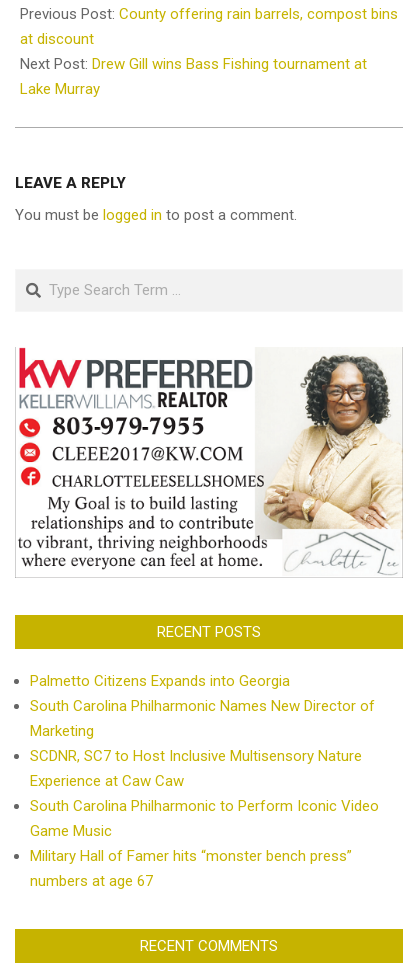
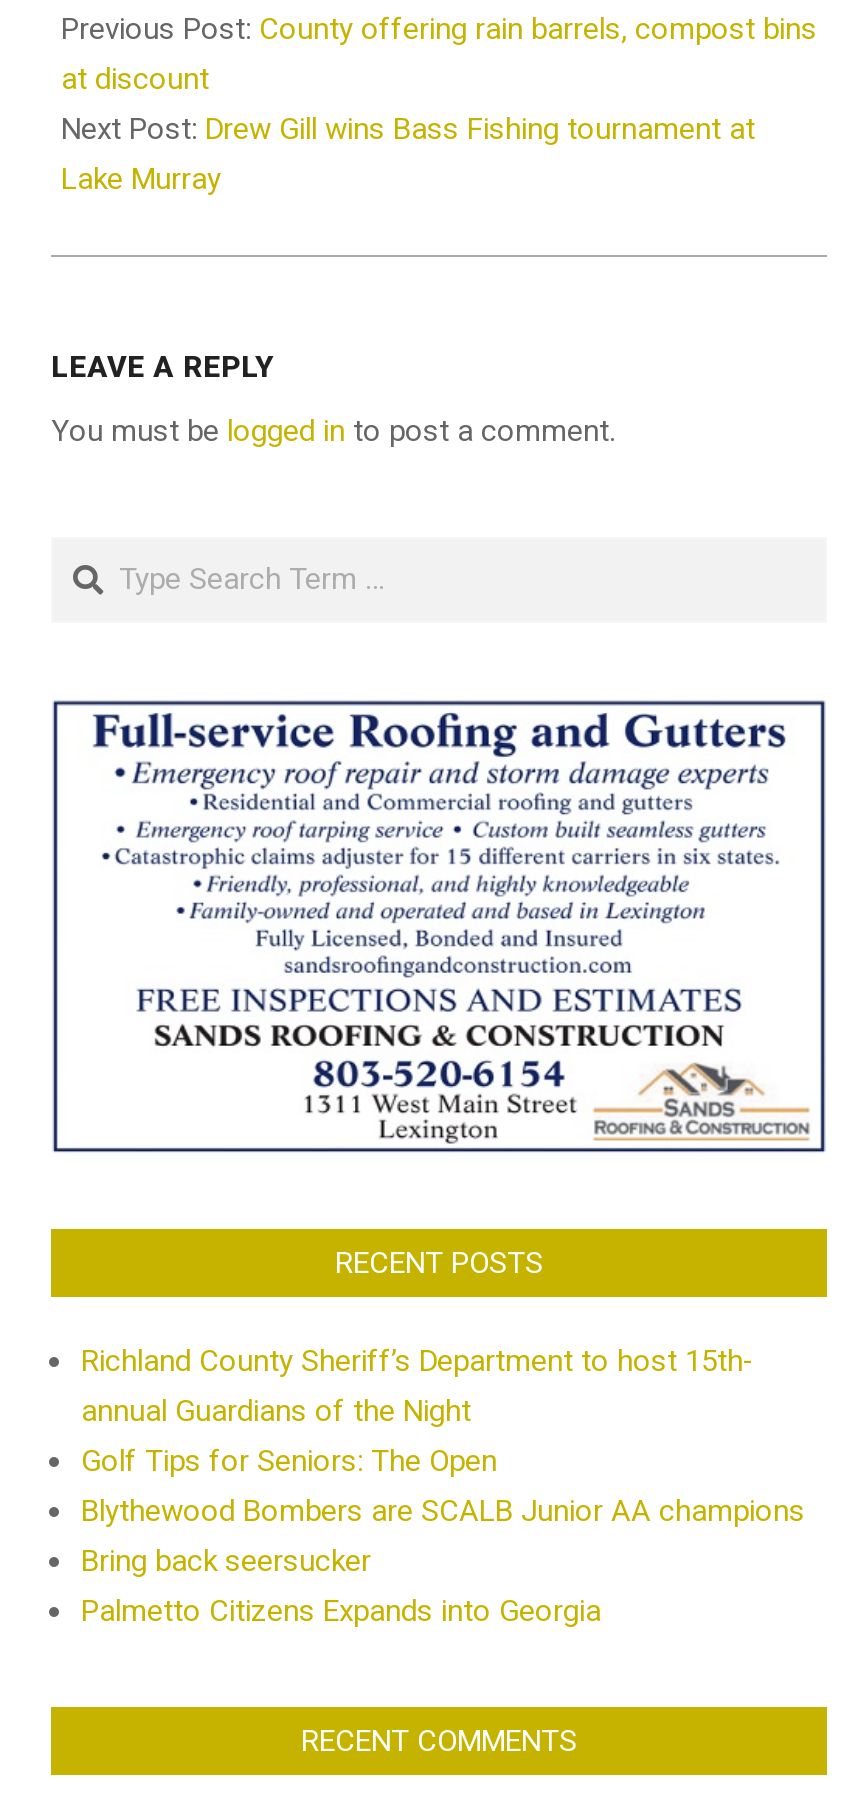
[16,347,403,576] [image] -> [51,696,827,1154] [image]
none -> [81,1343,805,1579] Richland County Sheriff’s Department to host 15th- | annual Guardians of the Night | Golf Tips for Seniors: The Open | Blythewood Bombers are SCALB Junior AA champions | Bring back seersucker
moved [30,672,290,690] -> [81,1593,601,1629]: Palmetto Citizens Expands into Georgia
[30,697,379,890] South Carolina Philharmonic Names New Director of | Marketing | SCDNR, SC7 to Host Inclusive Multisensory Nature | Experience at Caw Caw | South Carolina Philharmonic to Perform Iconic Video | Game Music | Military Hall of Famer hits “monster bench press” | numbers at age 67 -> none

